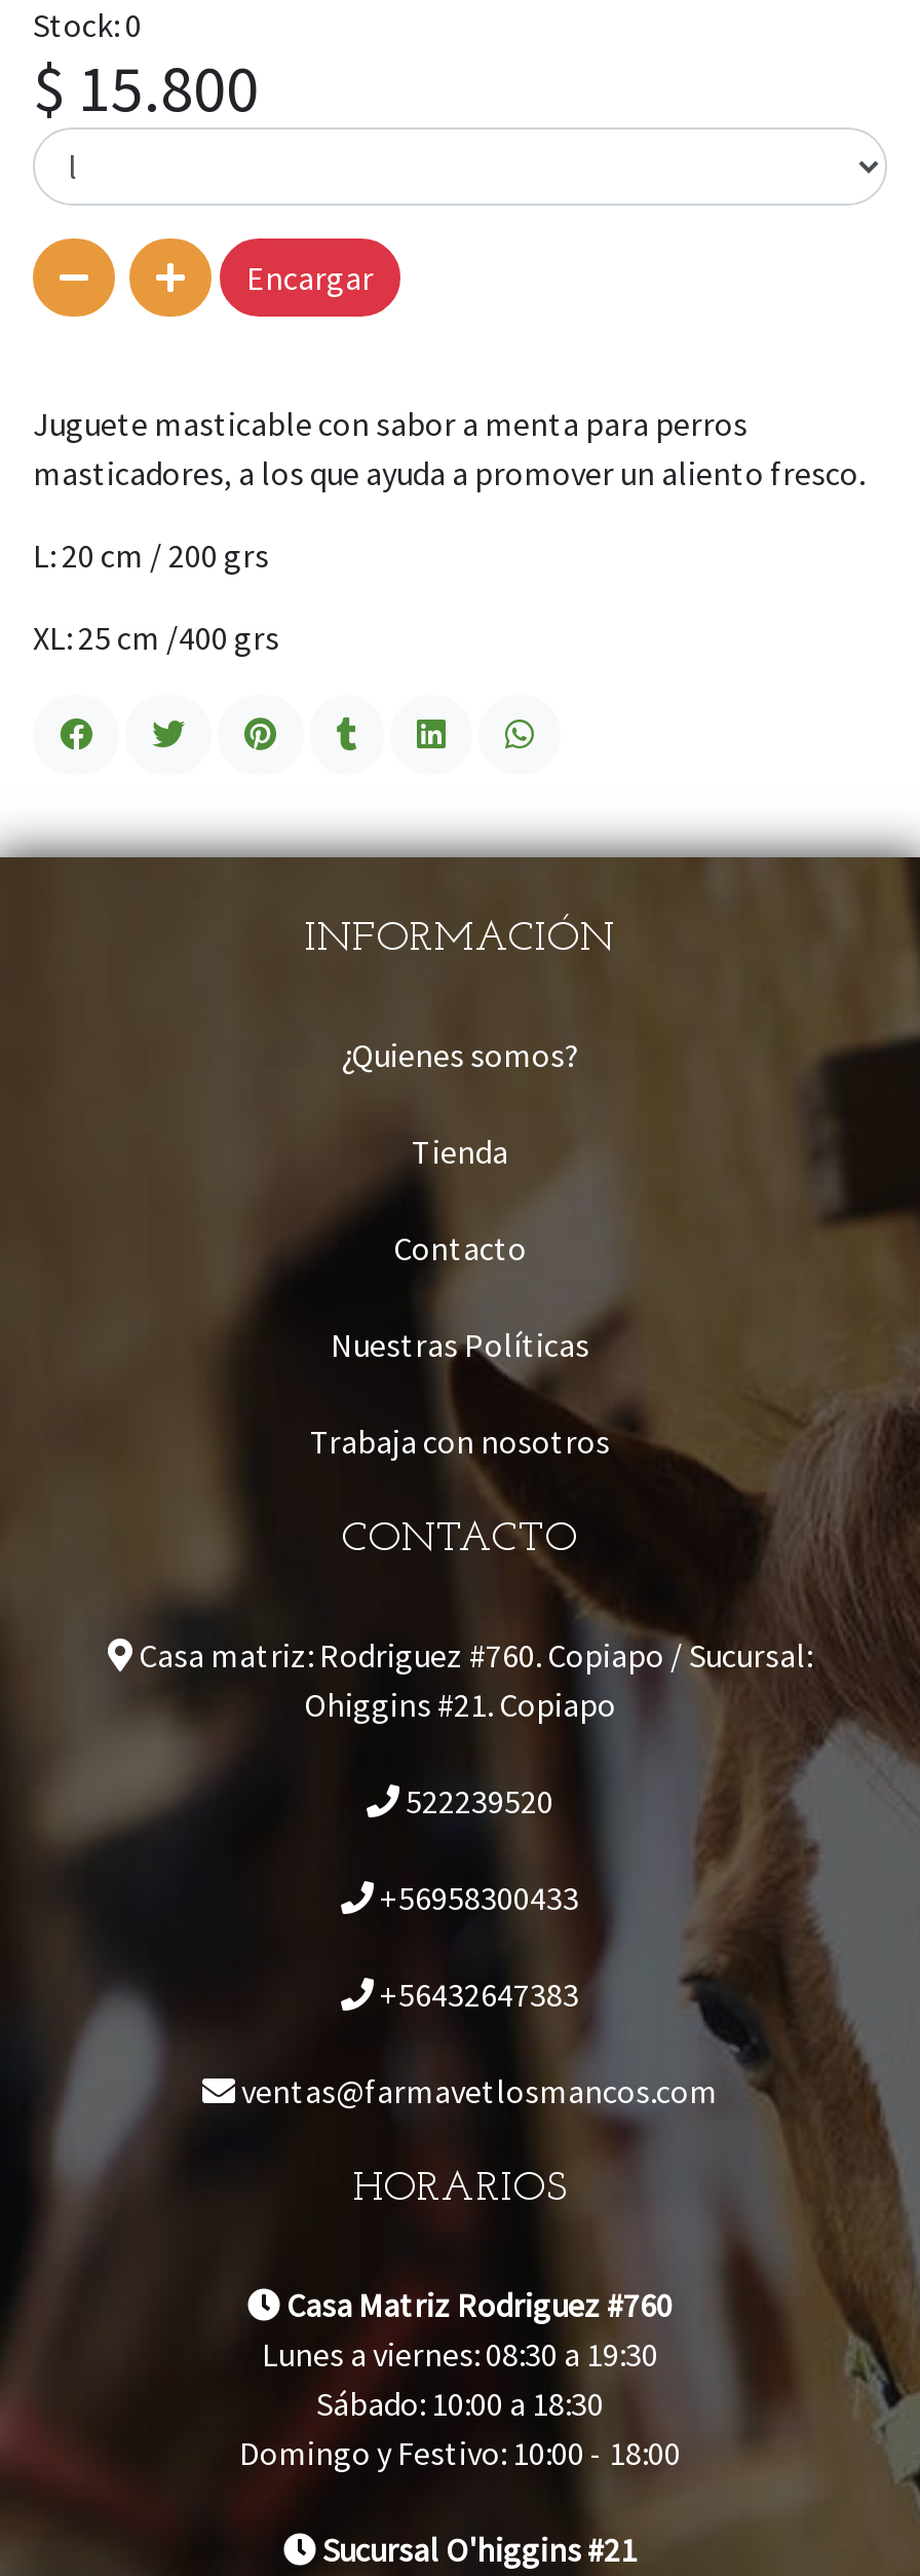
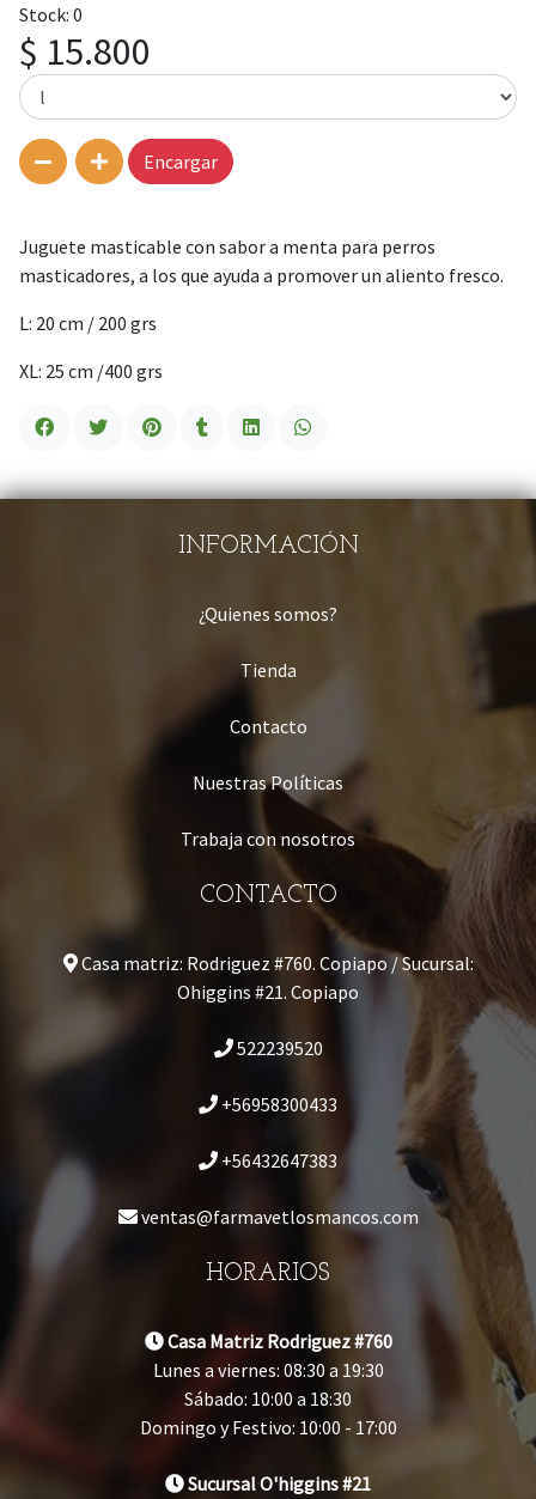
[239,2432,681,2473] Domingo y Festivo: 10:00 - 18:00 -> [139,1415,397,1439] Domingo y Festivo: 10:00 - 17:00

